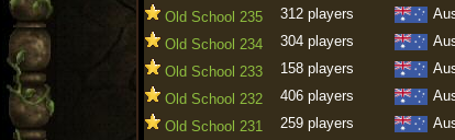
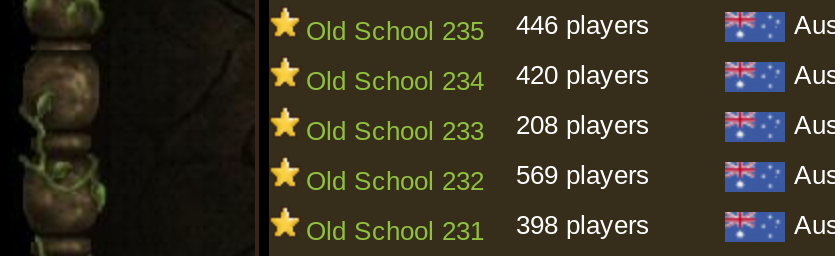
[164,5,353,25] Old School 235 312 players -> [306,10,650,46] Old School 235 446 players
[164,33,353,52] Old School 234 304 players -> [306,60,650,96] Old School 234 420 players
[164,60,353,80] Old School 233 158 players -> [306,110,650,146] Old School 233 208 players
[164,87,353,107] Old School 232 406 players -> [306,160,650,196] Old School 232 569 players
[164,115,353,135] Old School 231 259 players -> [306,210,650,246] Old School 231 398 players

